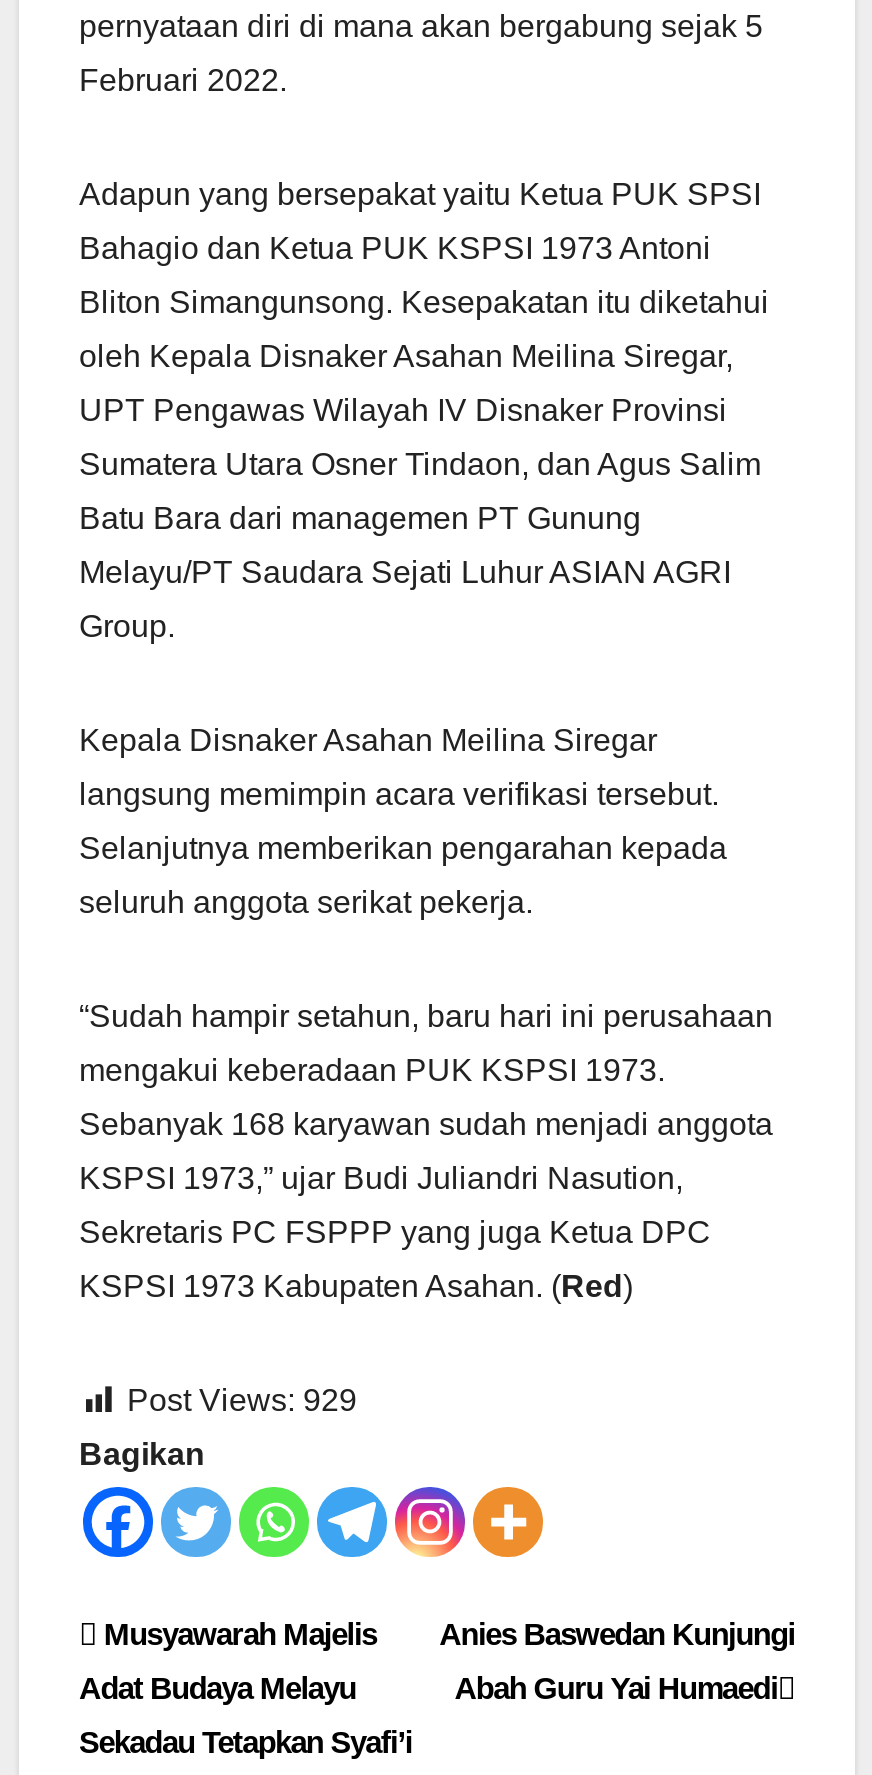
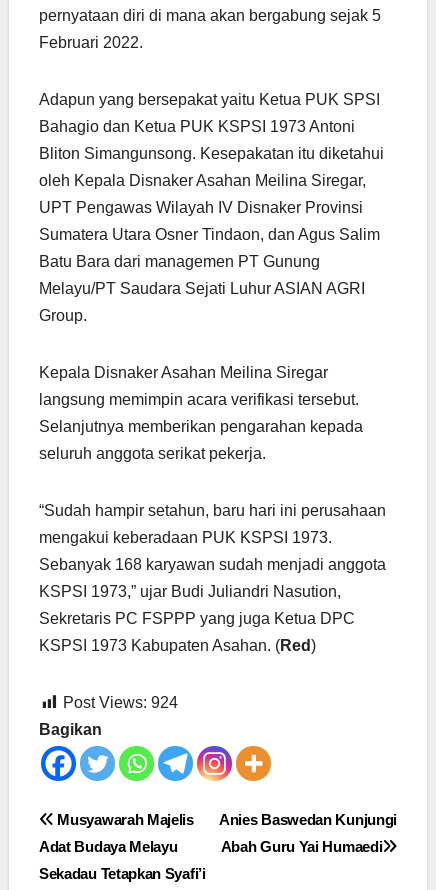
[127,1384,357,1418] Post Views: 929 -> [63,694,178,711] Post Views: 924

